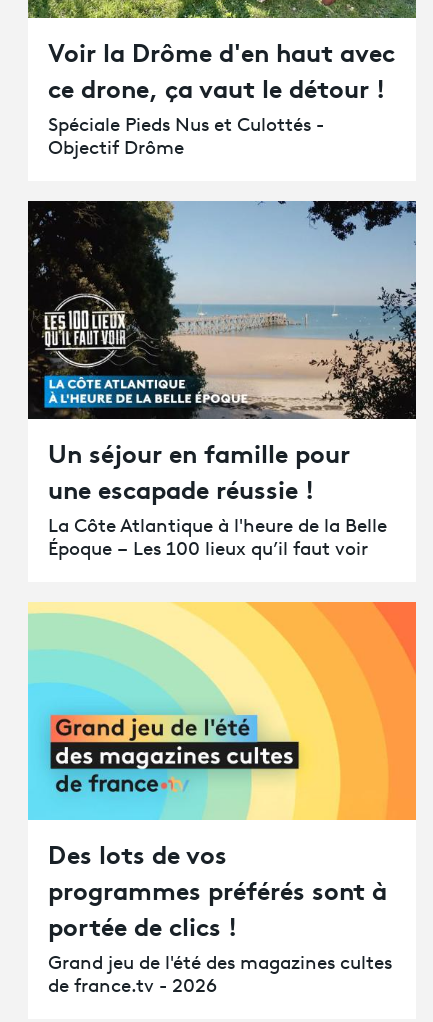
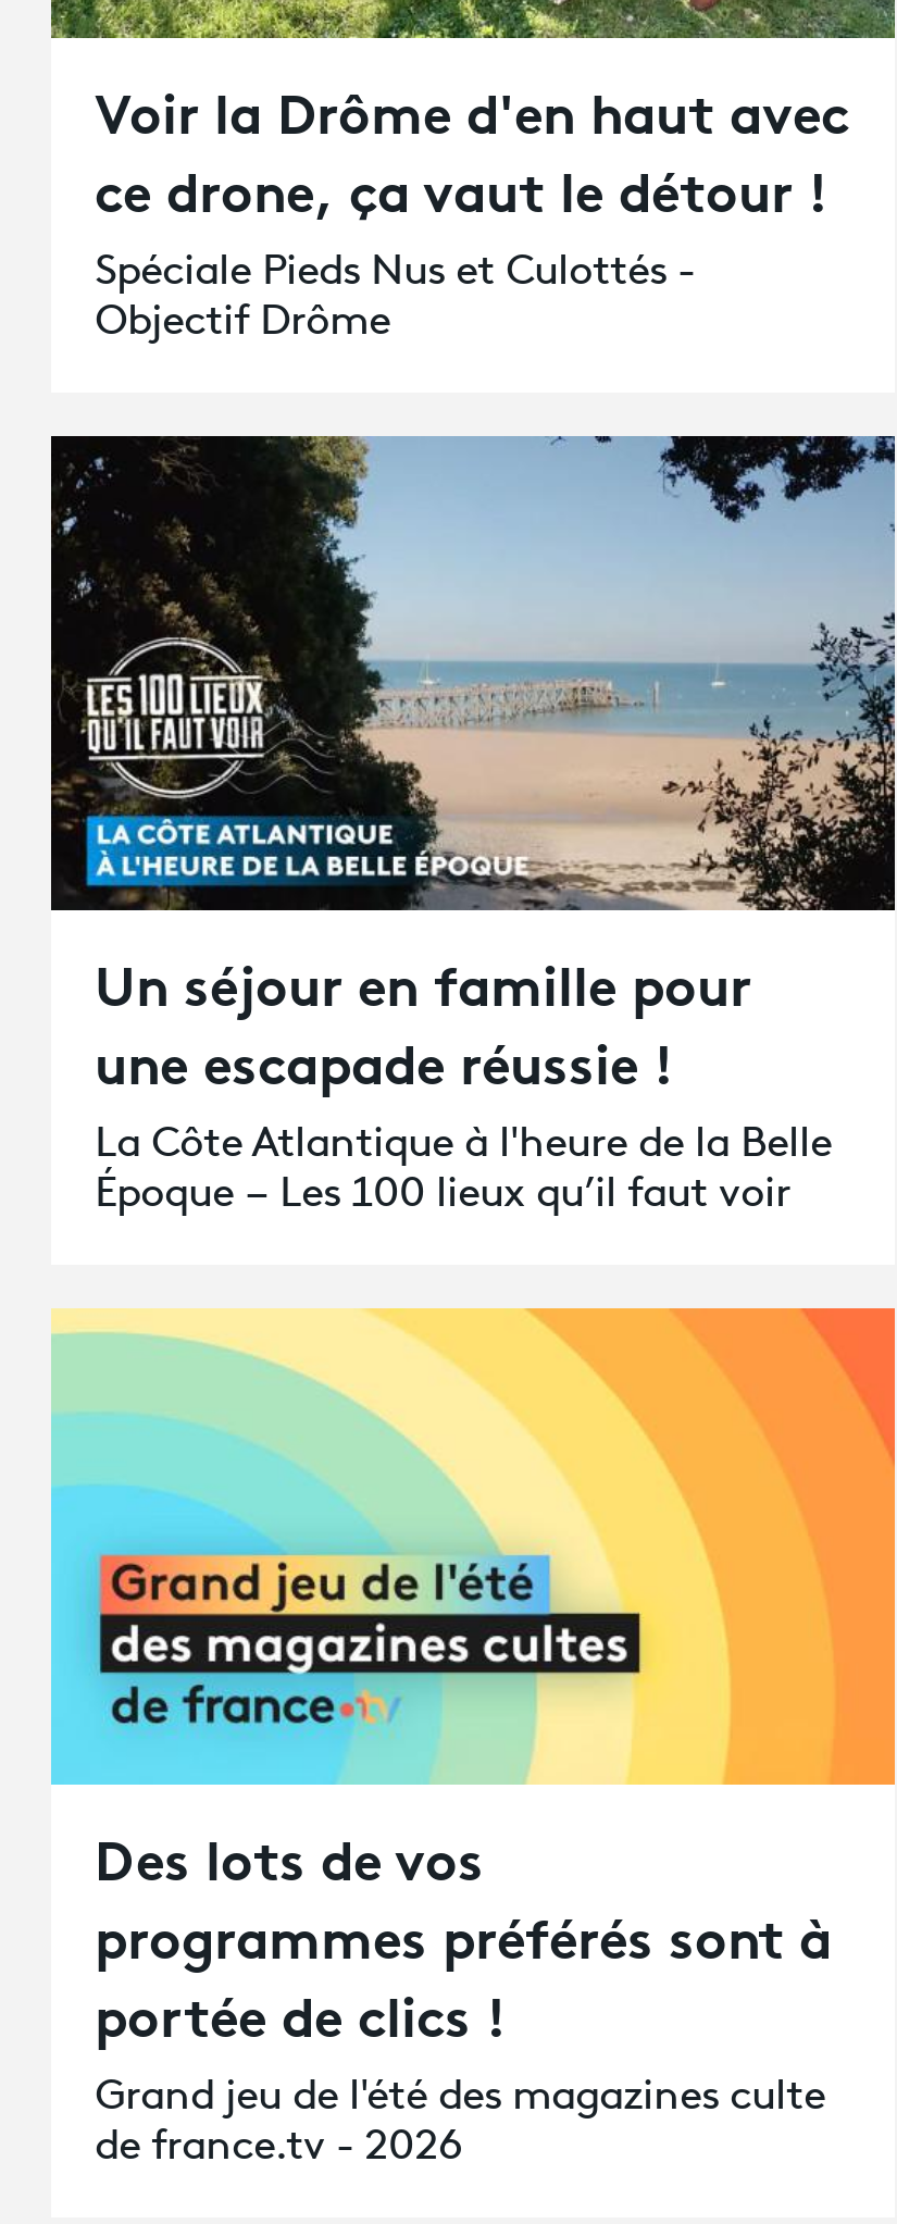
[48,955,392,974] Grand jeu de l'été des magazines cultes -> [95,2078,825,2119] Grand jeu de l'été des magazines culte

